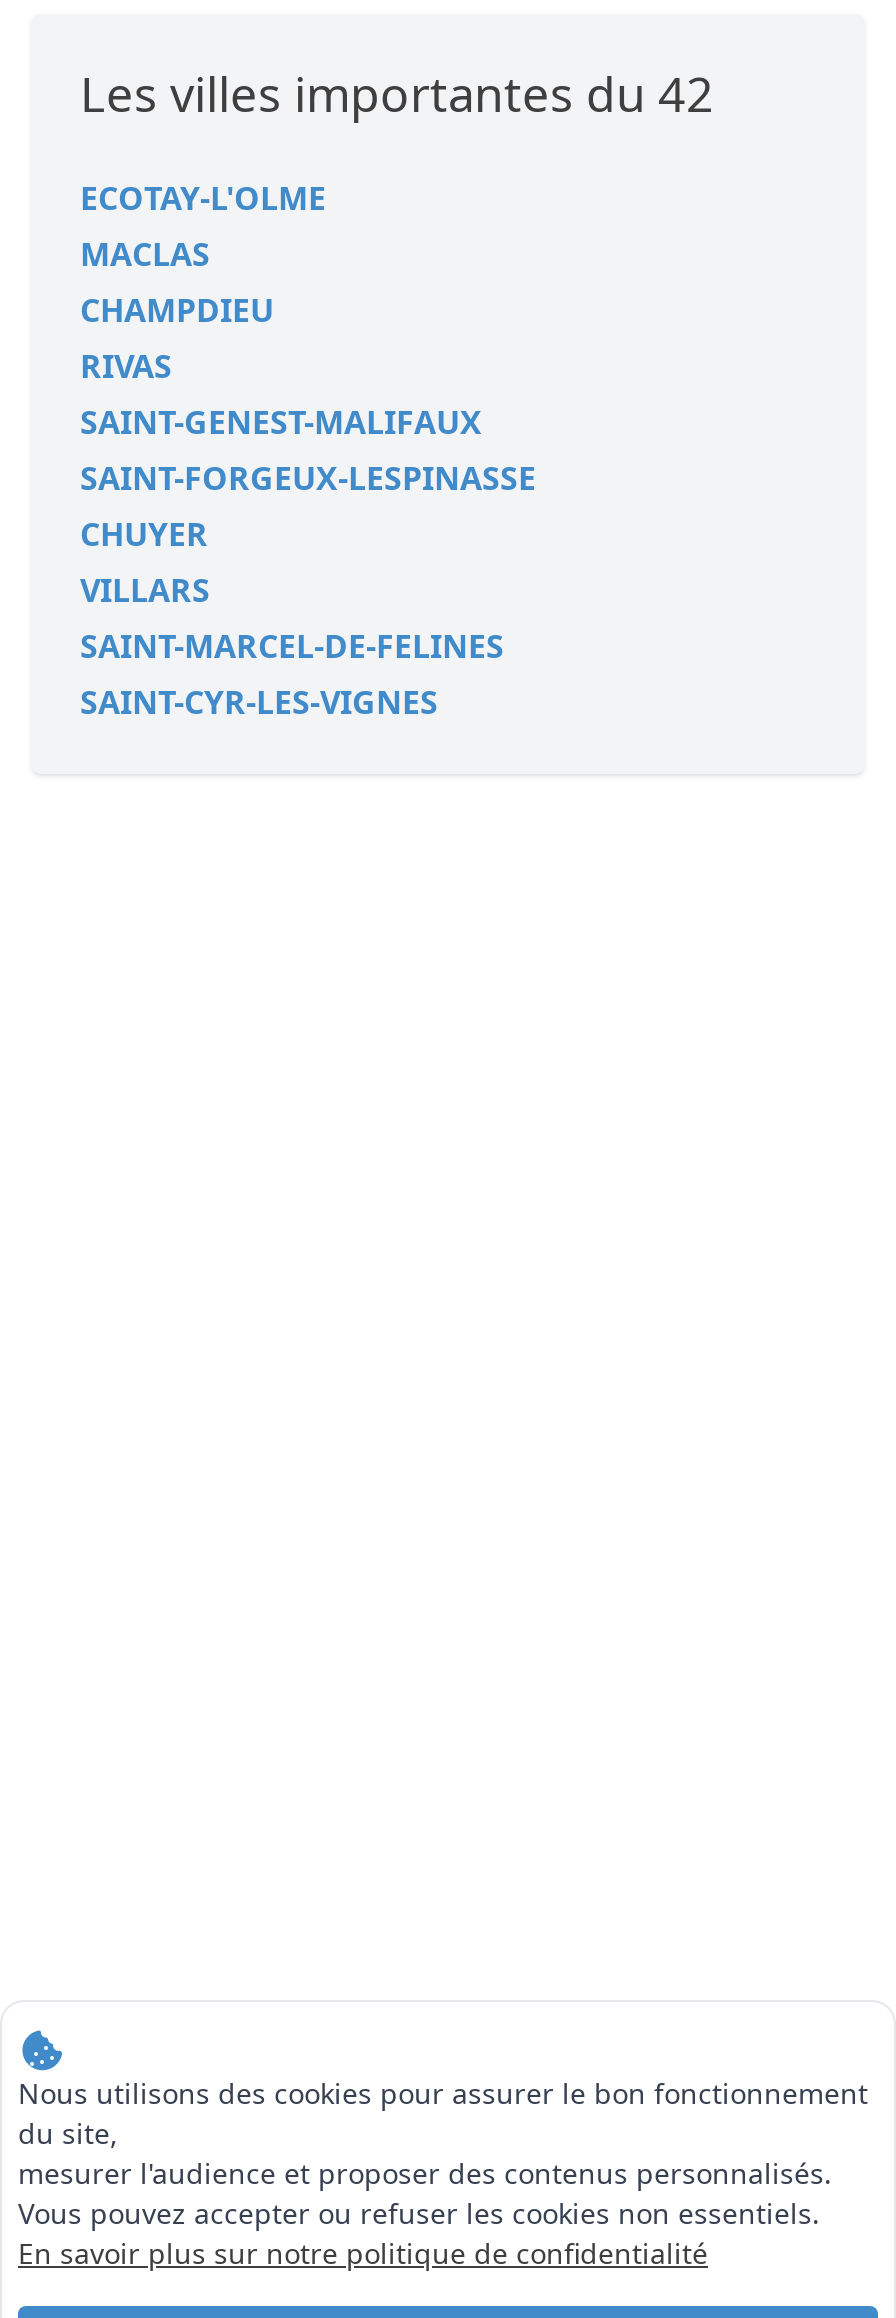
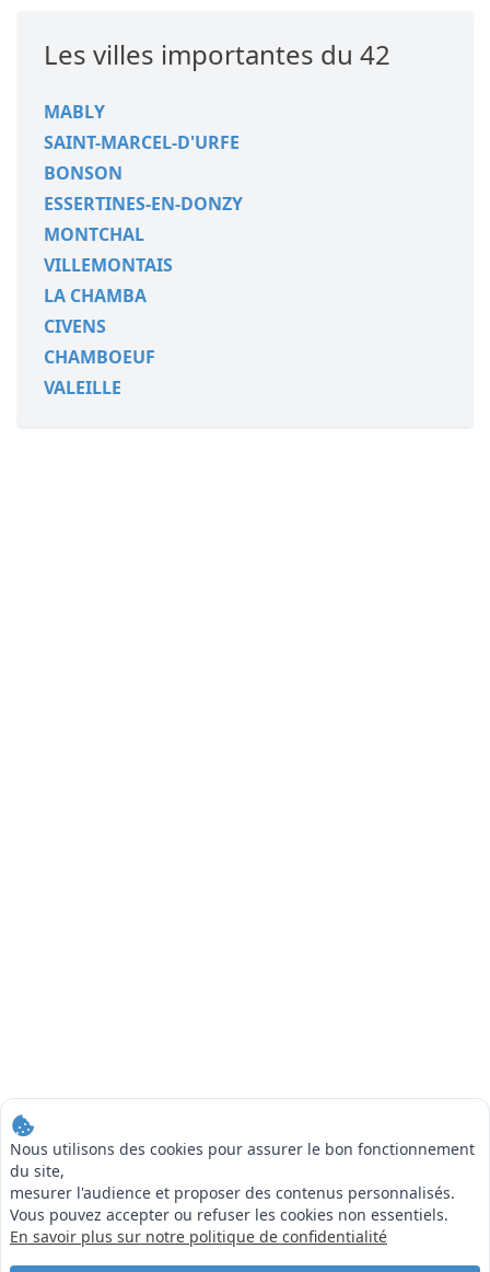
[80,176,536,724] ECOTAY-L'OLME | MACLAS | CHAMPDIEU | RIVAS | SAINT-GENEST-MALIFAUX | SAINT-FORGEUX-LESPINASSE | CHUYER | VILLARS | SAINT-MARCEL-DE-FELINES | SAINT-CYR-LES-VIGNES -> [44,100,243,400] MABLY | SAINT-MARCEL-D'URFE | BONSON | ESSERTINES-EN-DONZY | MONTCHAL | VILLEMONTAIS | LA CHAMBA | CIVENS | CHAMBOEUF | VALEILLE

